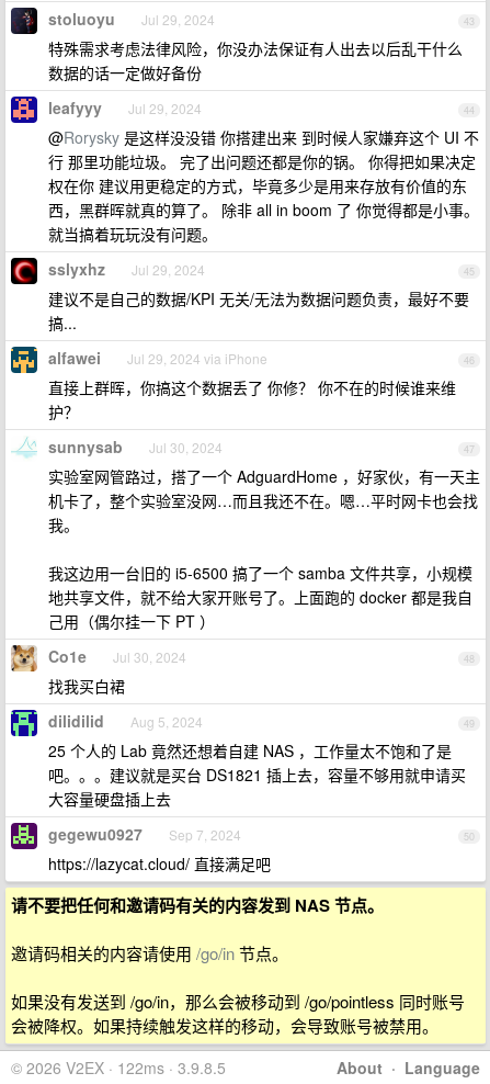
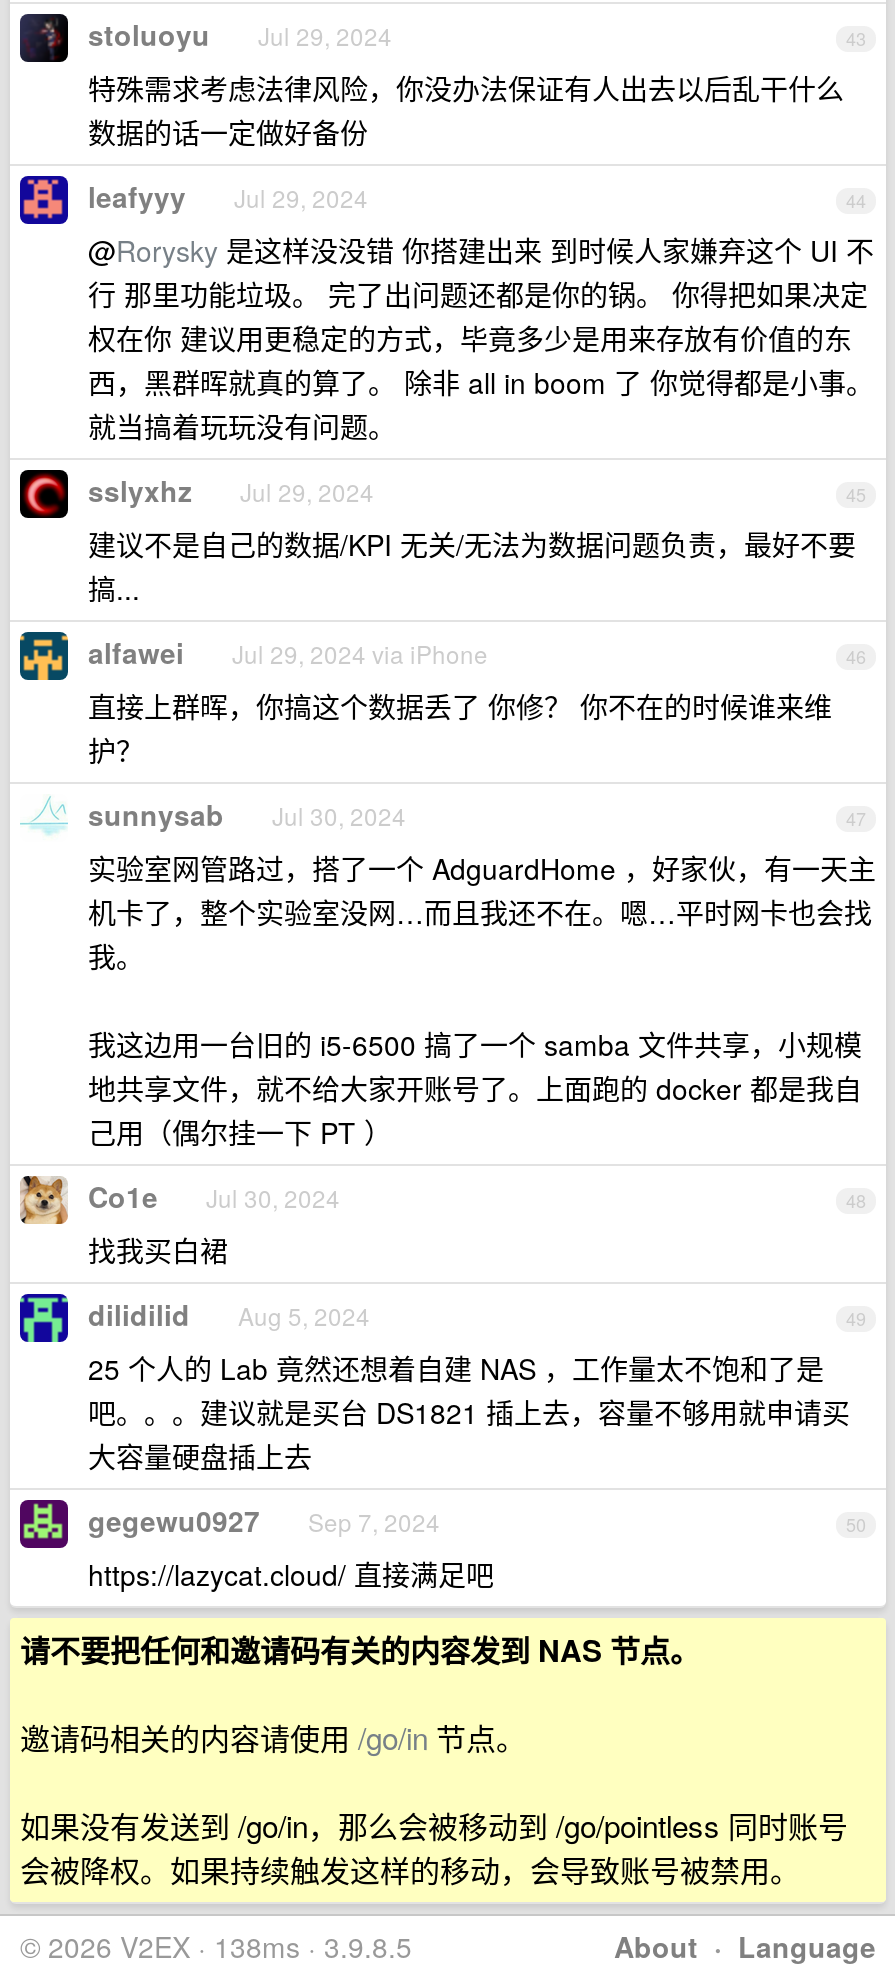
[11,1057,226,1079] © 2026 V2EX · 122ms · 3.9.8.5 -> [20,1926,412,1966] © 2026 V2EX · 138ms · 3.9.8.5

